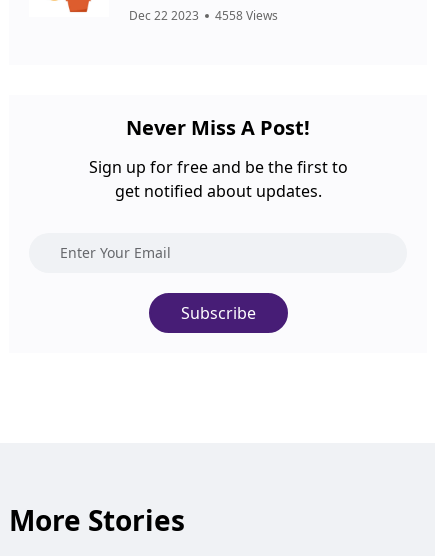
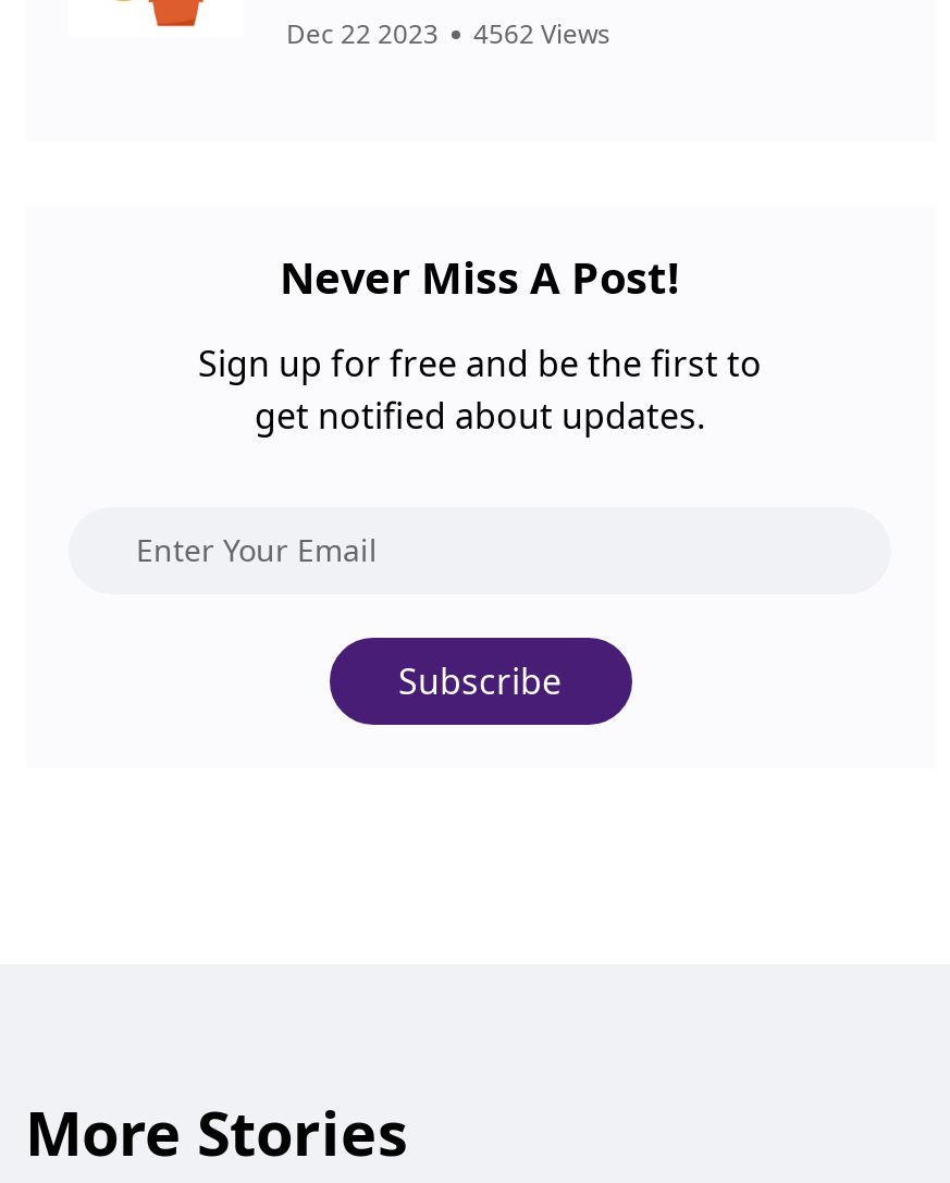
[129,7,278,24] Dec 22 2023 4558 Views -> [286,15,610,52] Dec 22 2023 4562 Views

